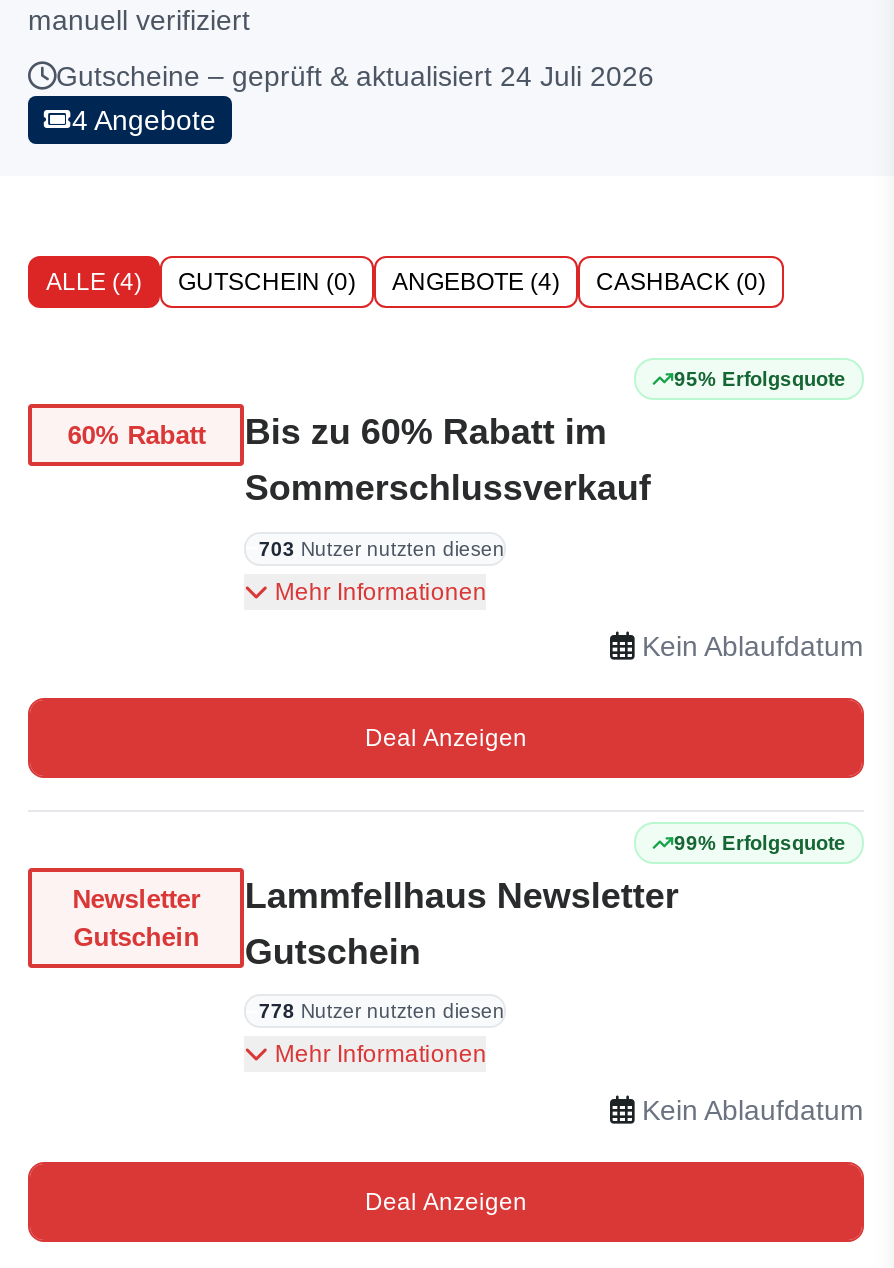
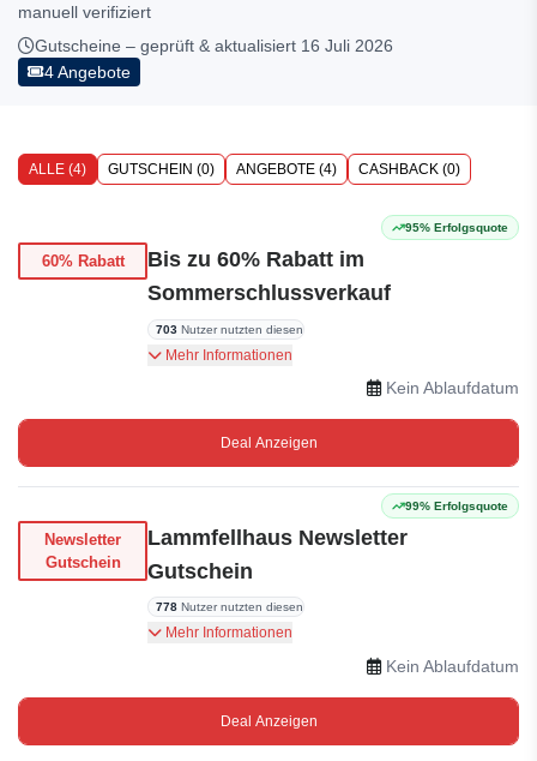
[56,60,654,92] Gutscheine – geprüft & aktualisiert 24 Juli 2026 -> [35,36,393,55] Gutscheine – geprüft & aktualisiert 16 Juli 2026

